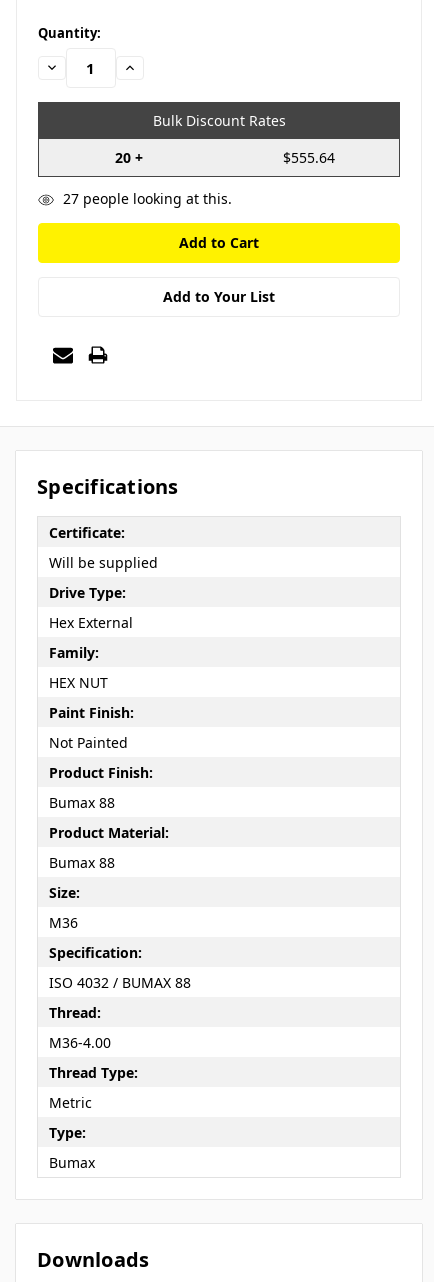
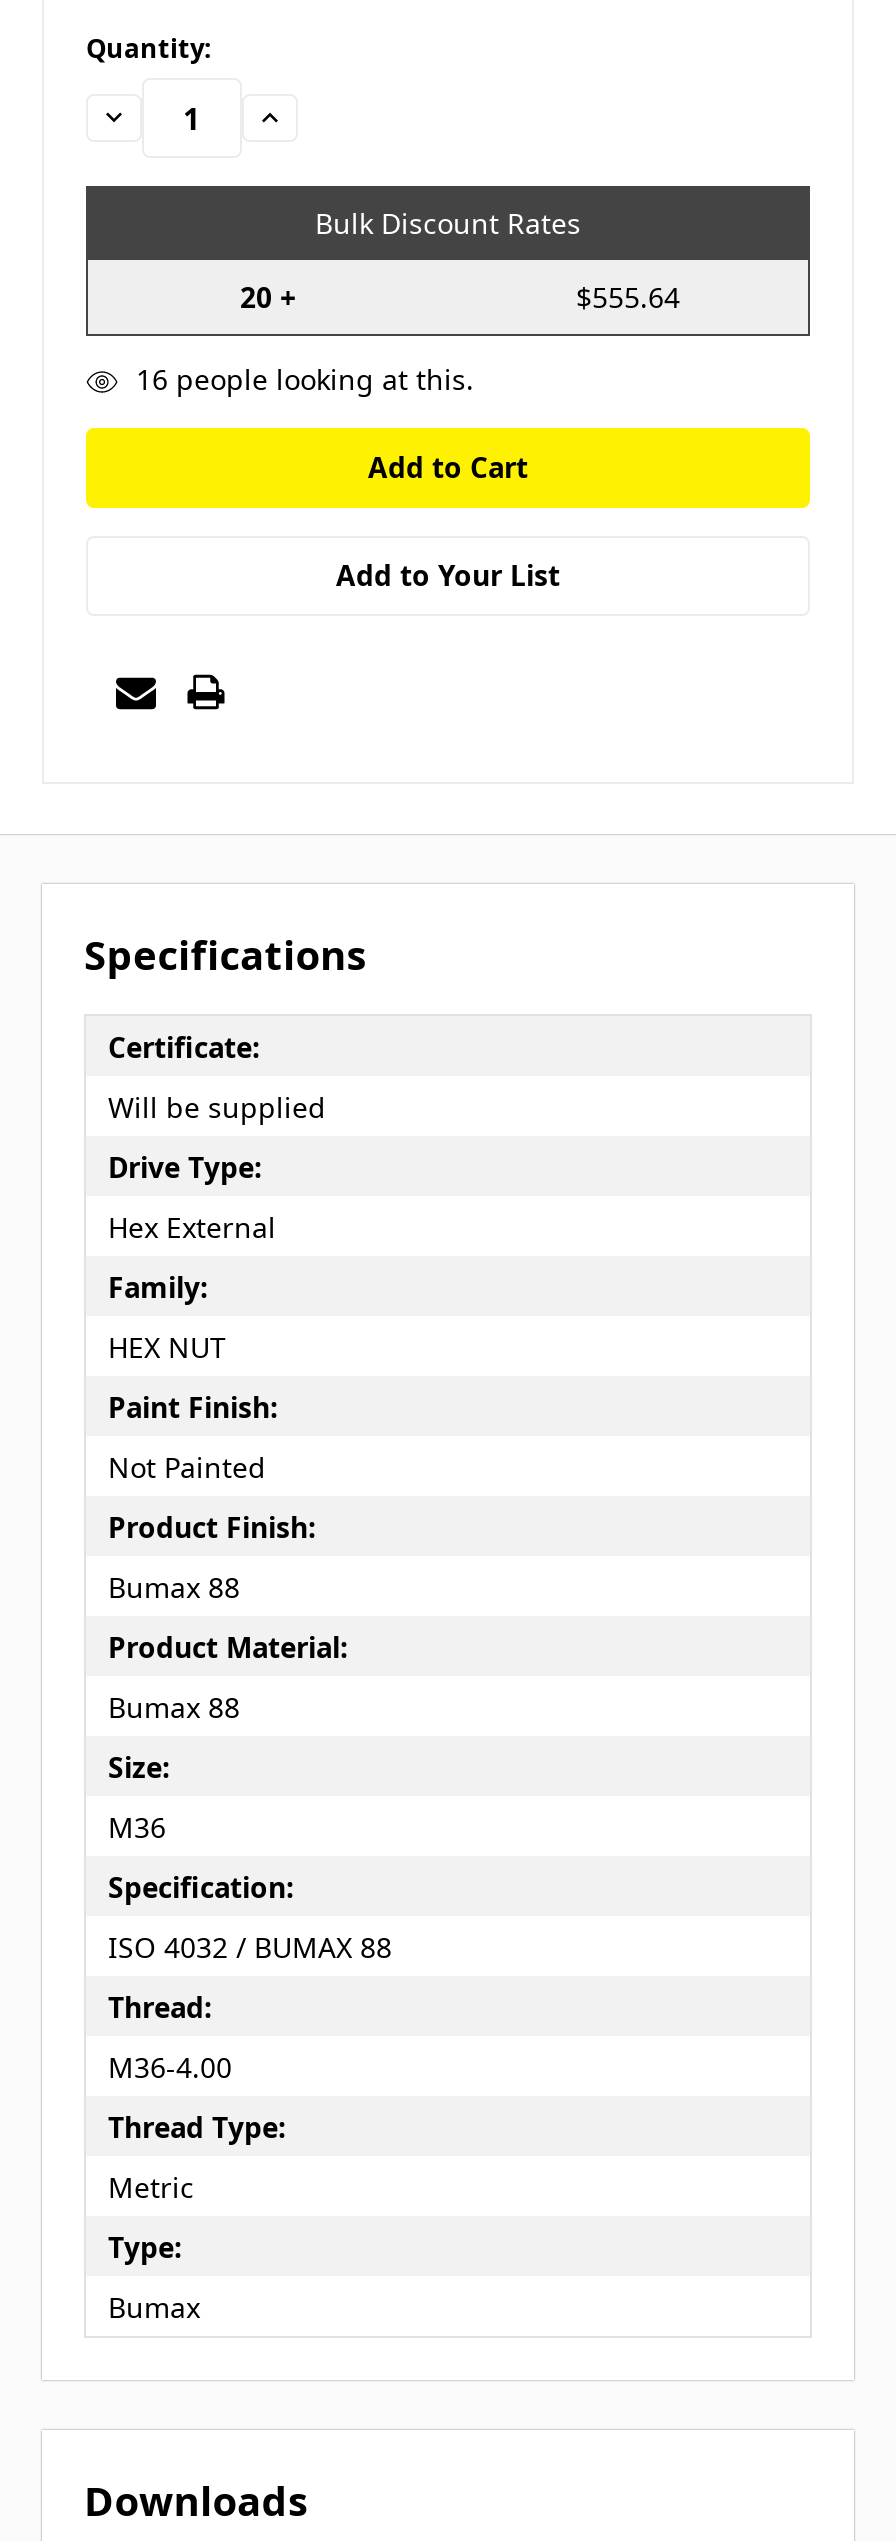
[63,189,232,208] 27 people looking at this. -> [136,360,474,398] 16 people looking at this.

